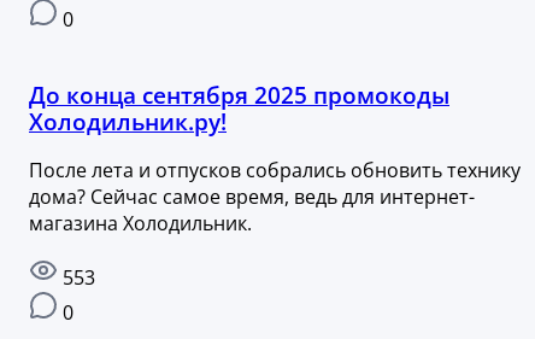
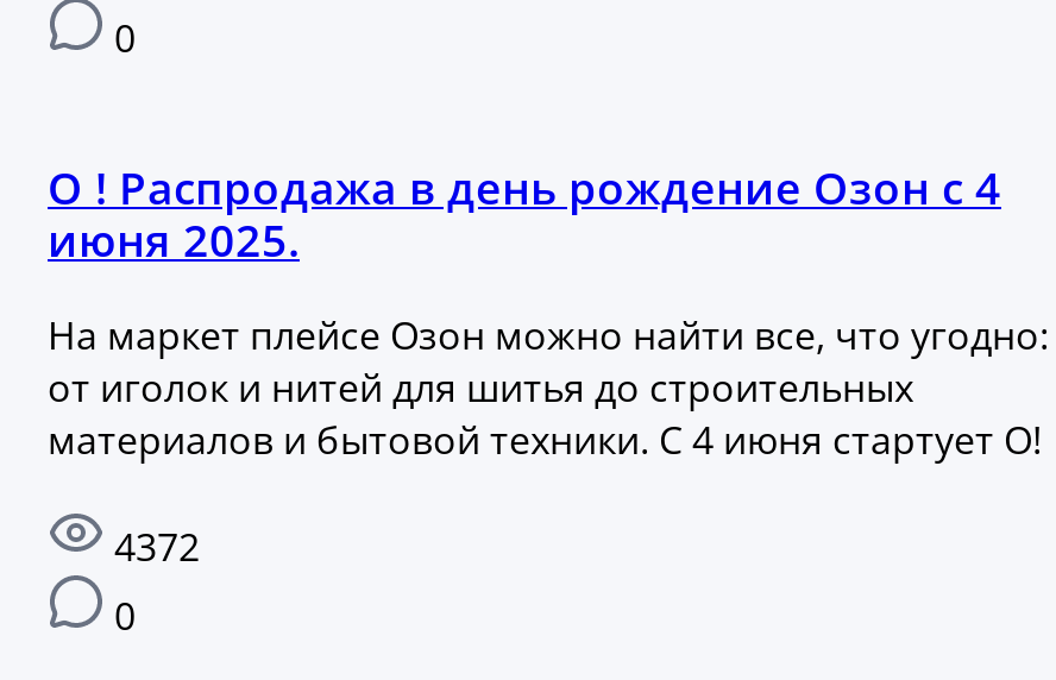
[29,79,449,136] До конца сентября 2025 промокоды | Холодильник.ру! -> [48,156,1001,268] О ! Распродажа в день рождение Озон с 4 | июня 2025.
[29,157,521,237] После лета и отпусков собрались обновить технику | дома? Сейчас самое время, ведь для интернет- | магазина Холодильник. -> [48,310,1049,467] На маркет плейсе Озон можно найти все, что угодно: | от иголок и нитей для шитья до строительных | материалов и бытовой техники. С 4 июня стартует О!
[63,265,95,291] 553 -> [114,522,200,574] 4372

